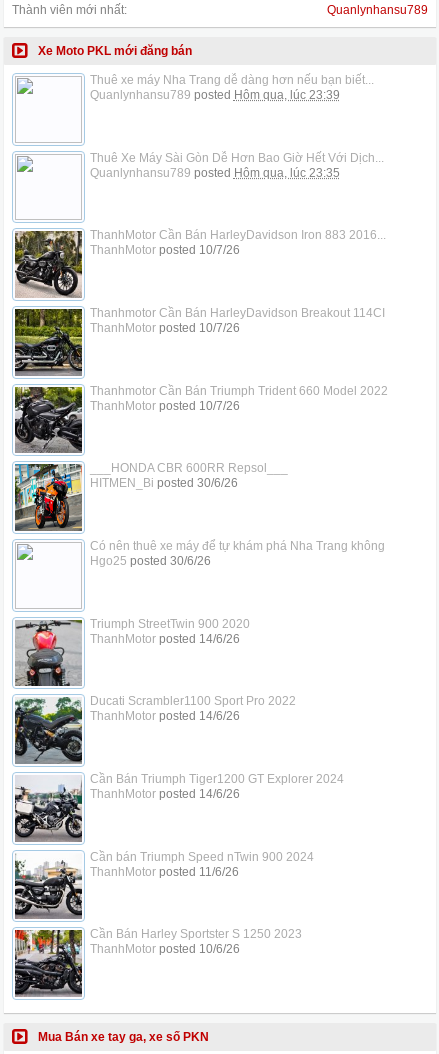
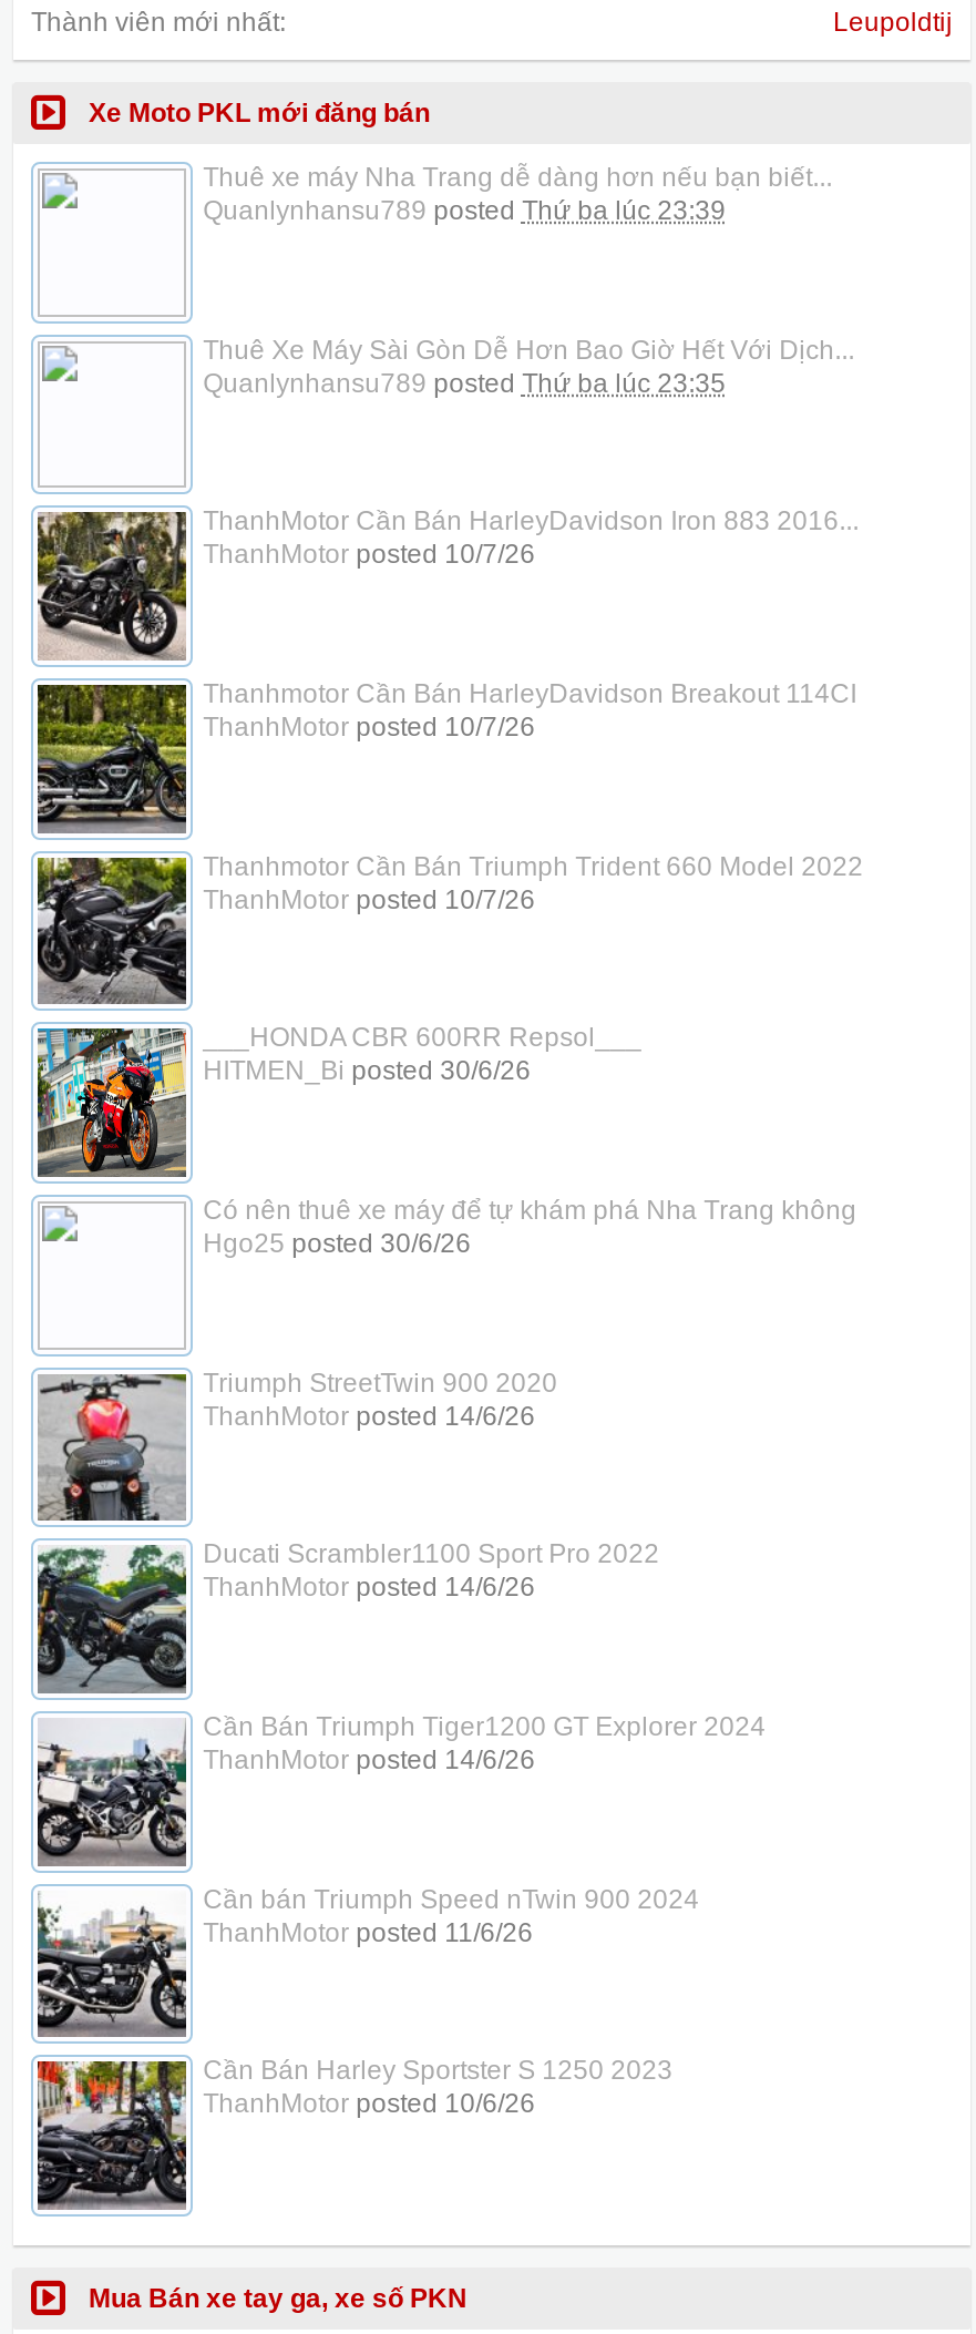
[327,3,428,17] Quanlynhansu789 -> [833,7,953,38] Leupoldtij
[90,88,340,102] Quanlynhansu789 posted Hôm qua, lúc 23:39 -> [203,195,726,226] Quanlynhansu789 posted Thứ ba lúc 23:39
[90,166,340,180] Quanlynhansu789 posted Hôm qua, lúc 23:35 -> [203,367,726,398] Quanlynhansu789 posted Thứ ba lúc 23:35

